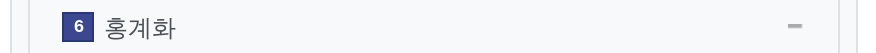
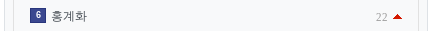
none -> [376,11,388,23] 22

